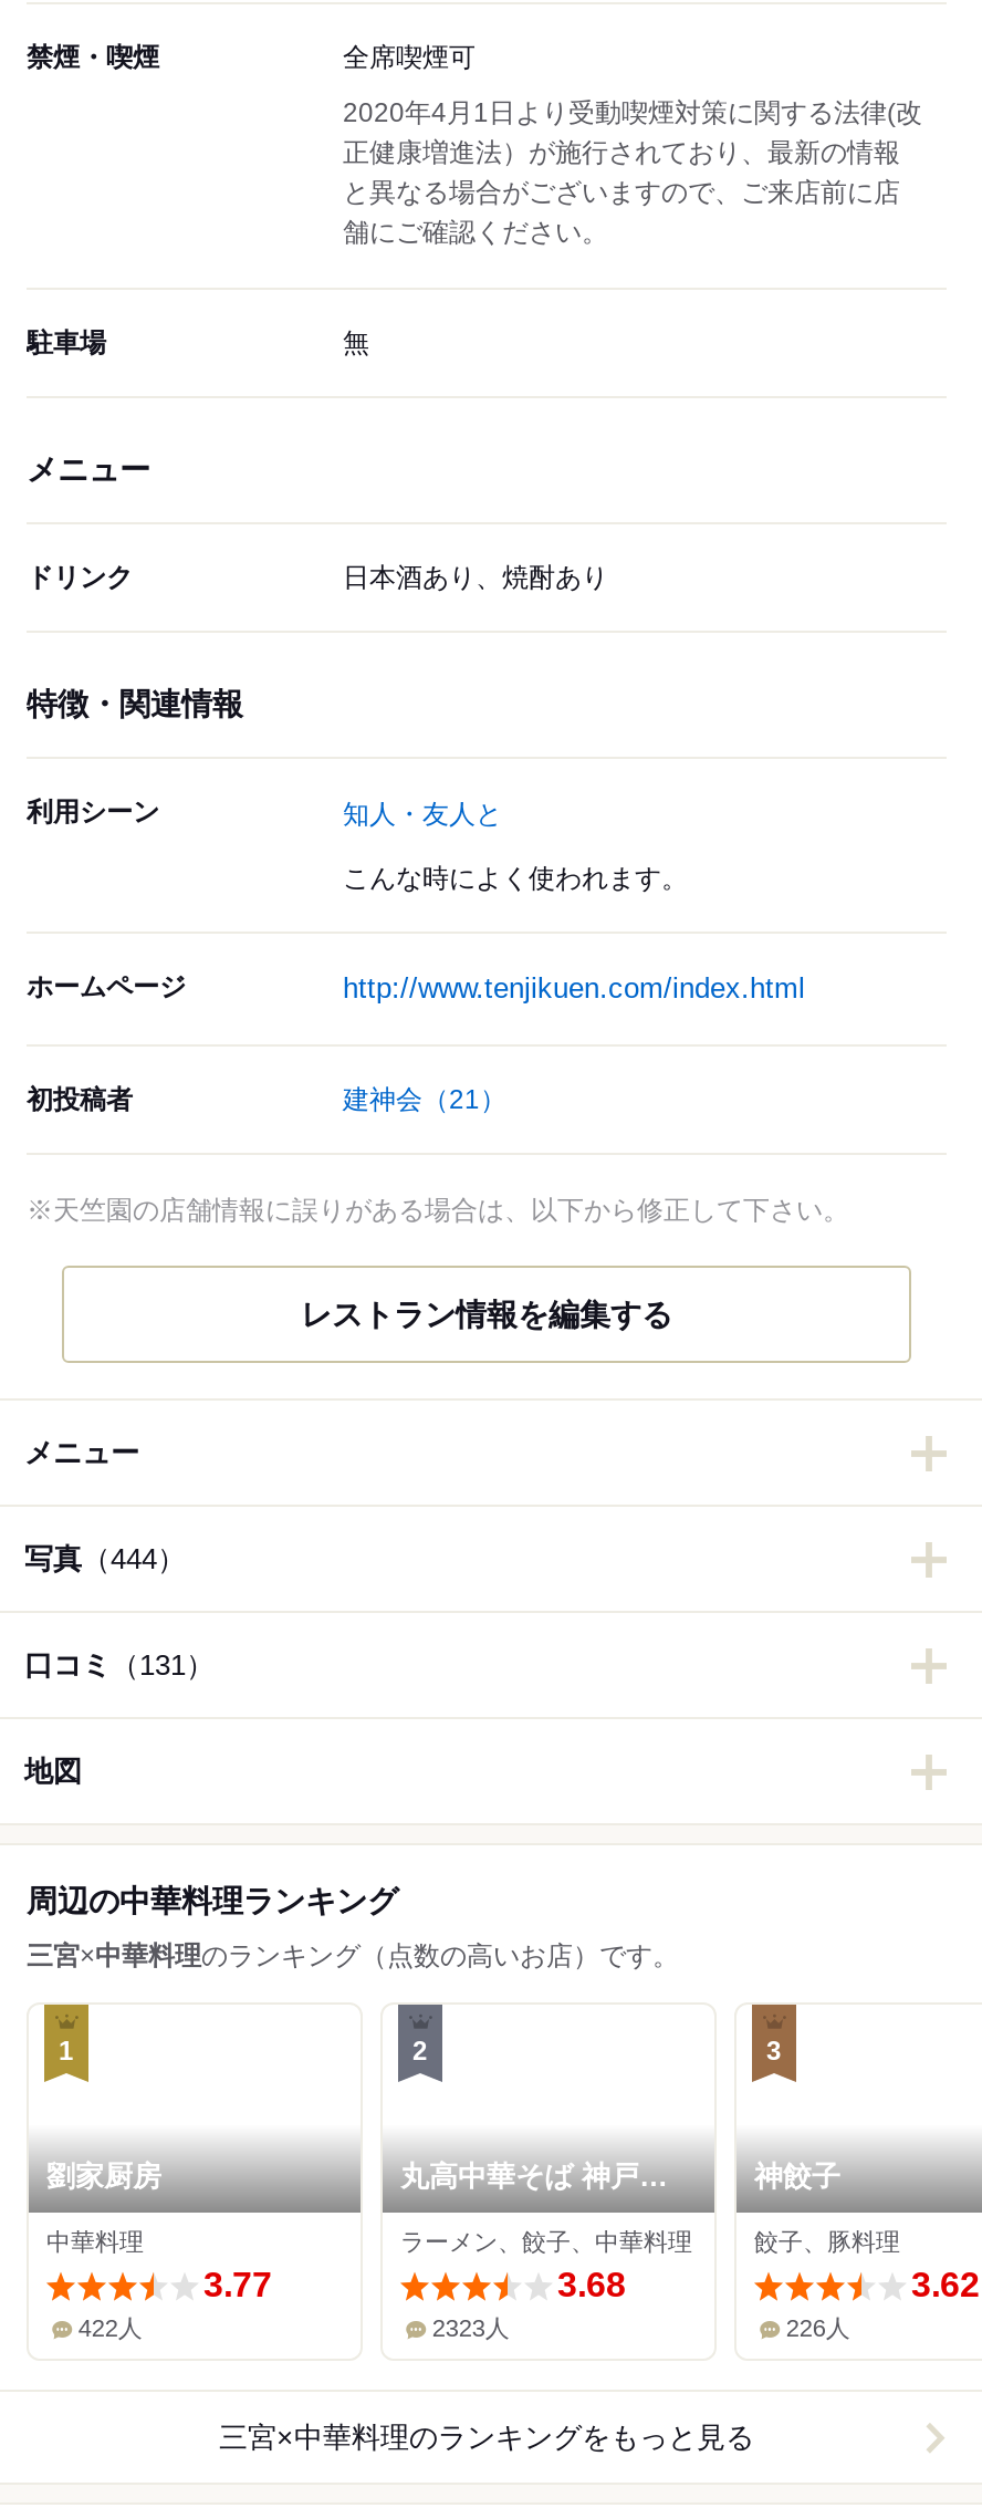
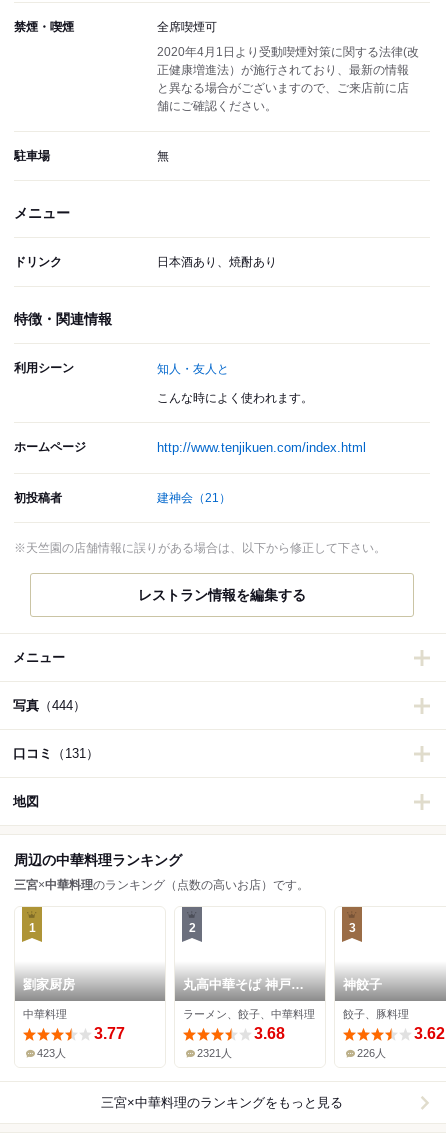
[78,2315,142,2341] 422人 -> [37,1047,66,1059] 423人
[432,2315,510,2341] 2323人 -> [197,1047,232,1059] 2321人

